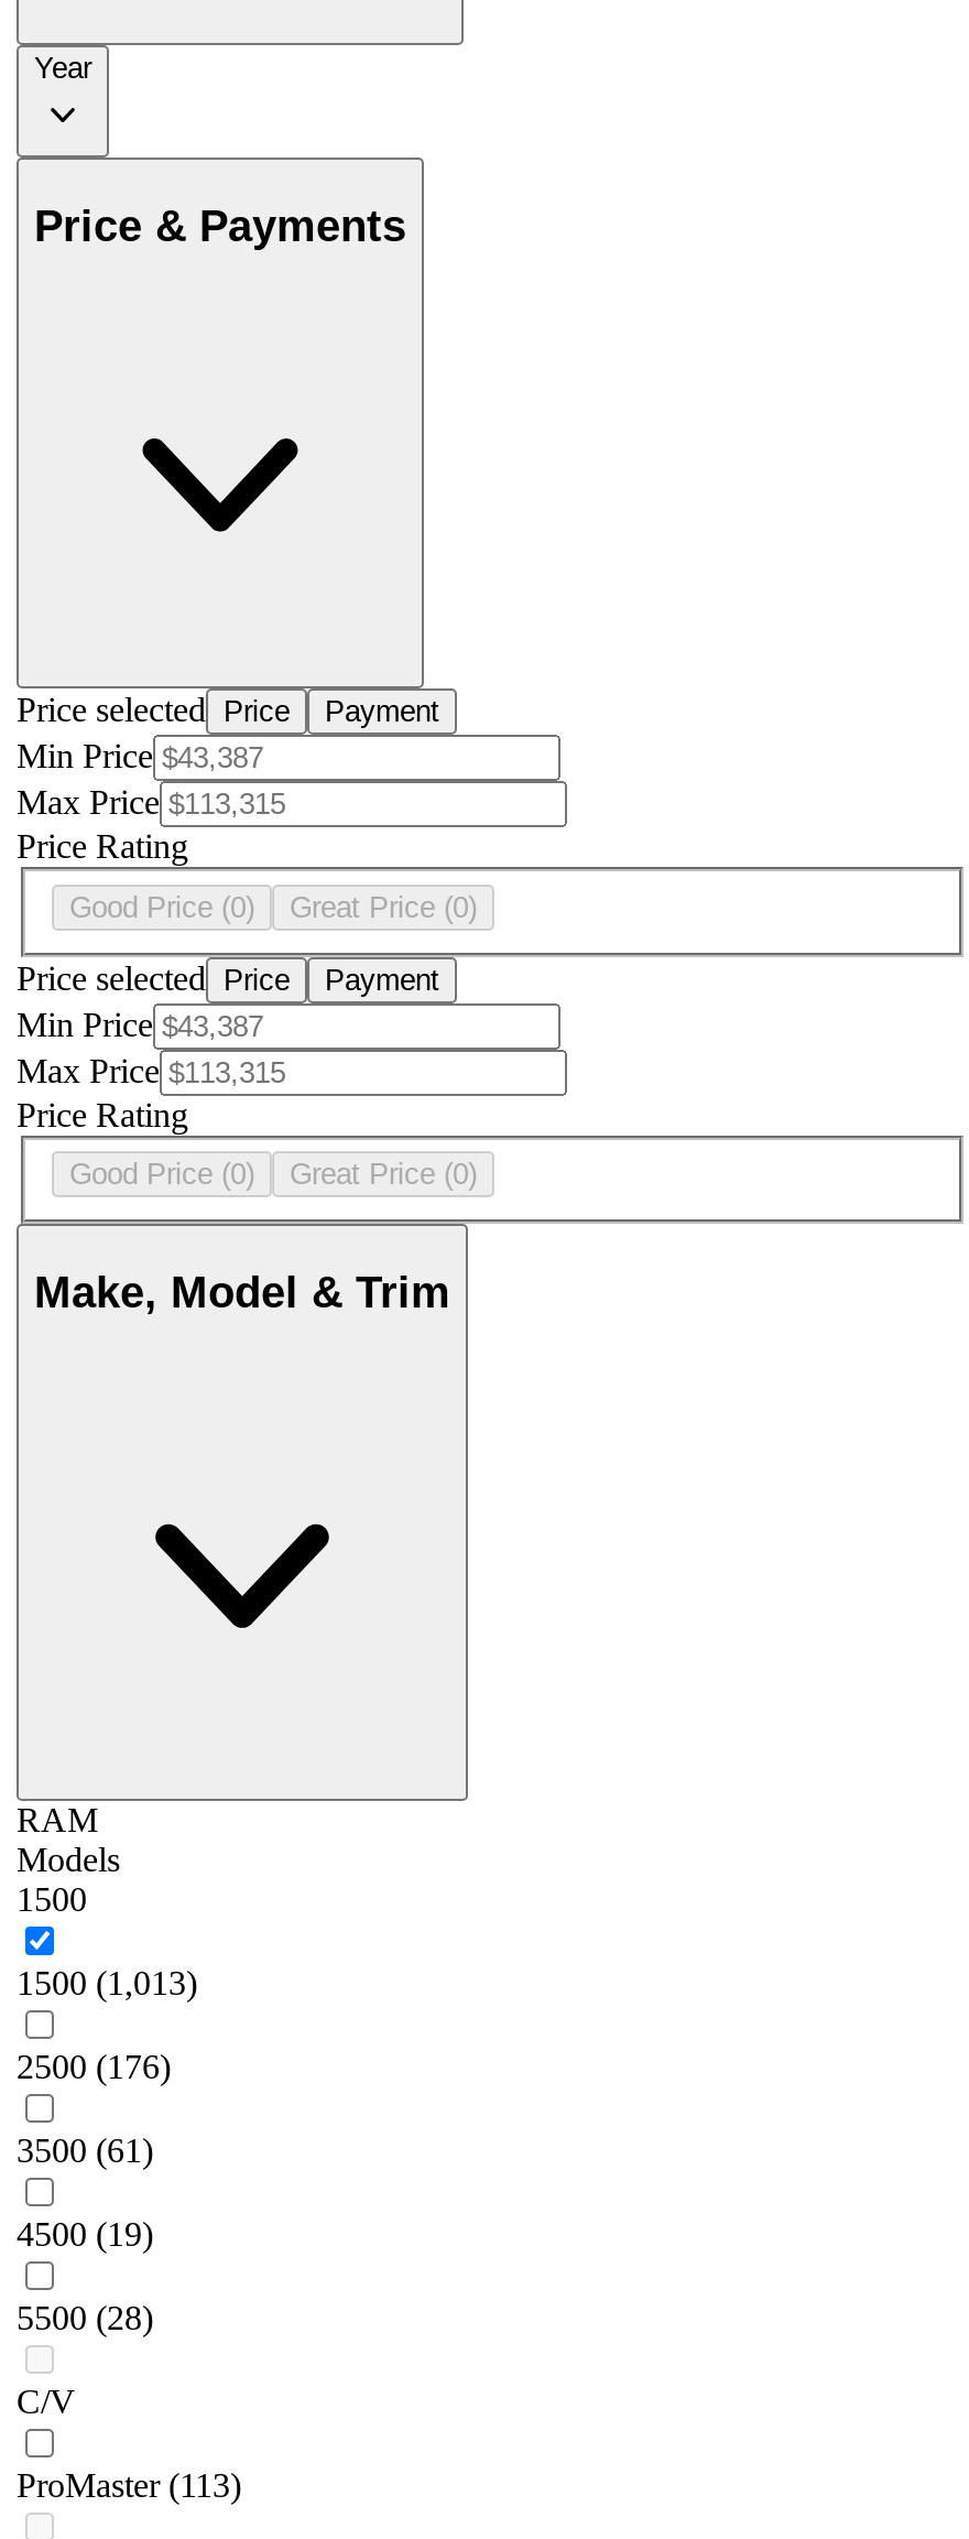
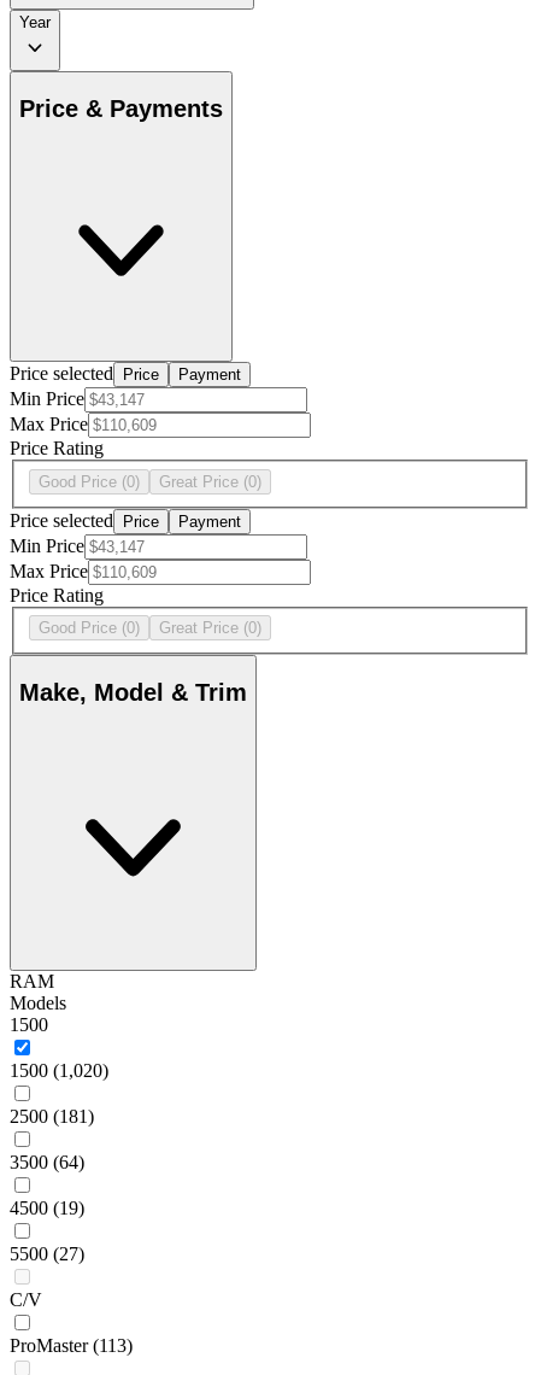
[17,1965,197,2002] 1500 (1,013) -> [10,1061,108,1081] 1500 (1,020)
[17,2049,171,2086] 2500 (176) -> [10,1107,94,1127] 2500 (181)
[17,2132,153,2170] 3500 (61) -> [10,1152,84,1173] 3500 (64)
[17,2300,153,2337] 5500 (28) -> [10,1244,84,1265] 5500 (27)

